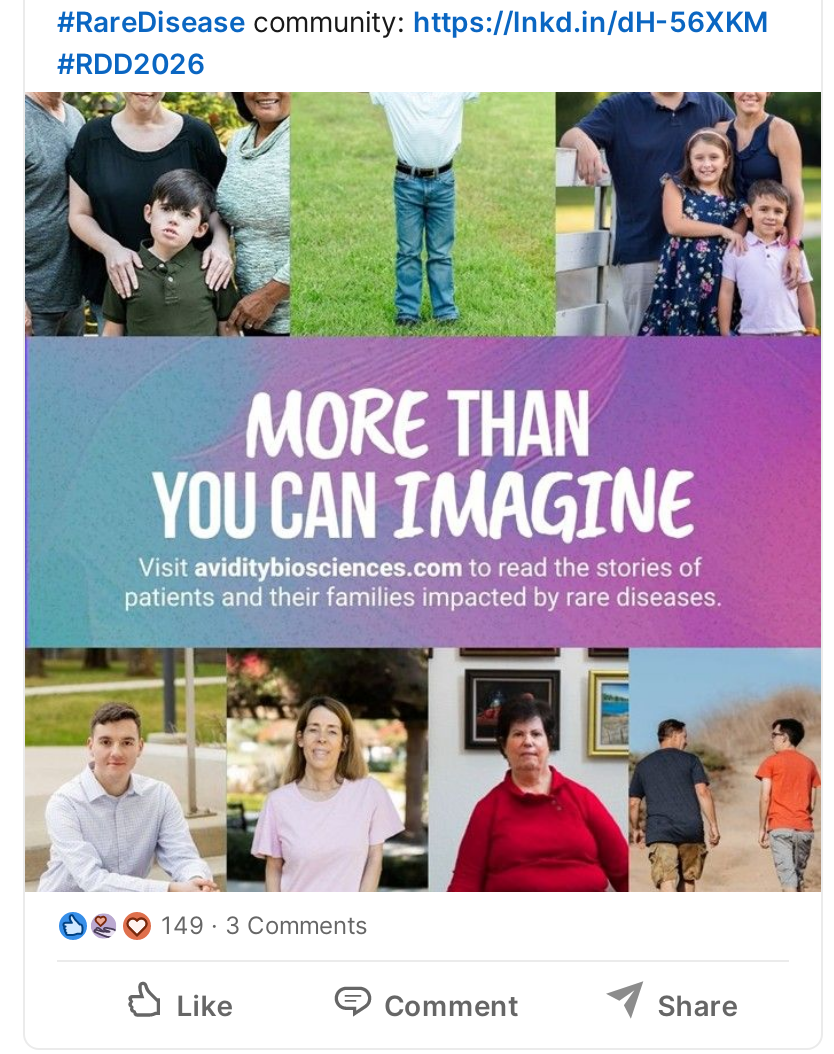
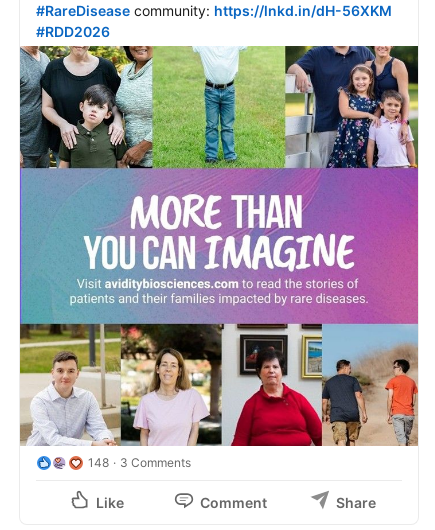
[161,909,367,939] 149 3 Comments -> [88,455,191,470] 148 3 Comments

